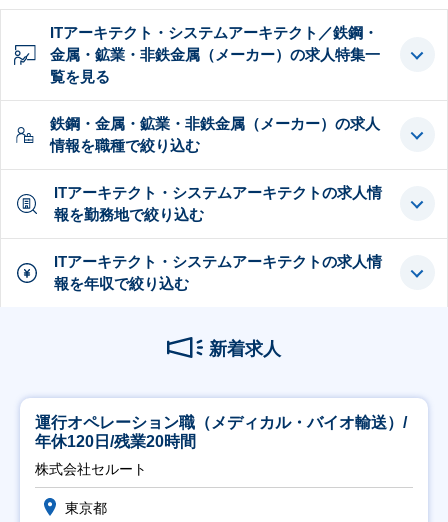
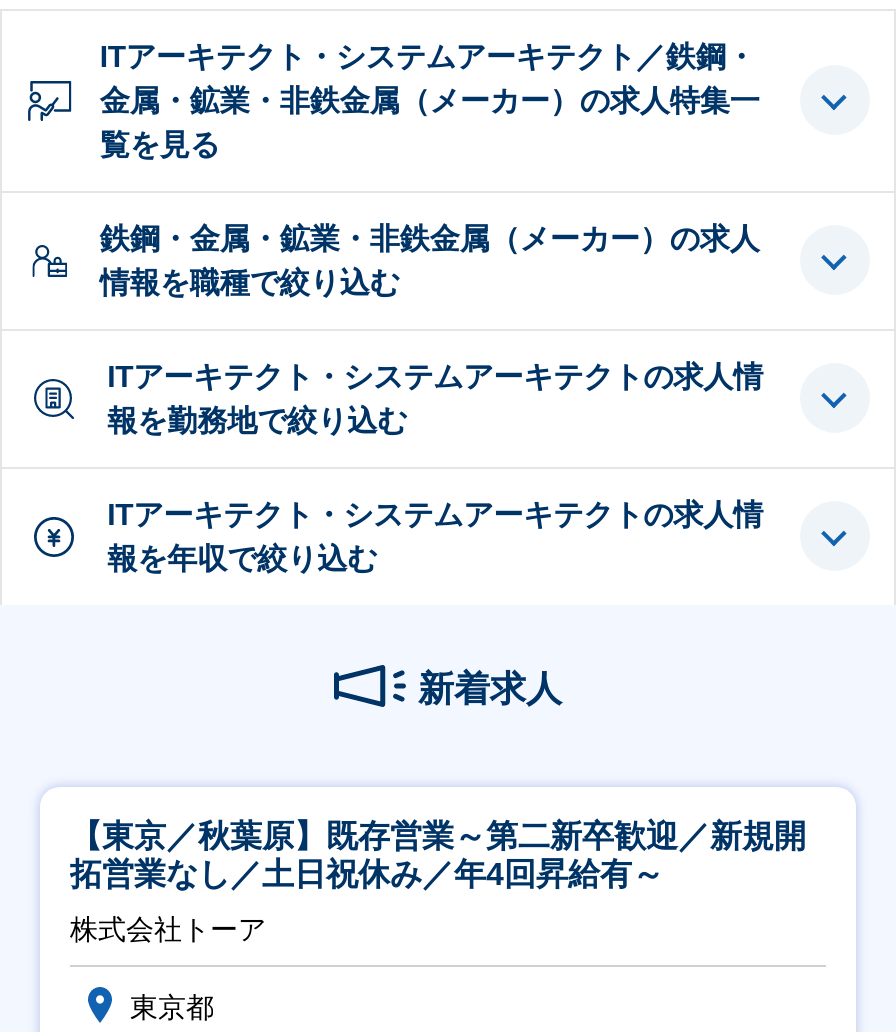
[35,414,407,450] 運行オペレーション職（メディカル・バイオ輸送）/ | 年休120日/残業20時間 -> [70,818,806,890] 【東京／秋葉原】既存営業～第二新卒歓迎／新規開 | 拓営業なし／土日祝休み／年4回昇給有～
[35,461,147,477] 株式会社セルート -> [70,912,266,944] 株式会社トーア

